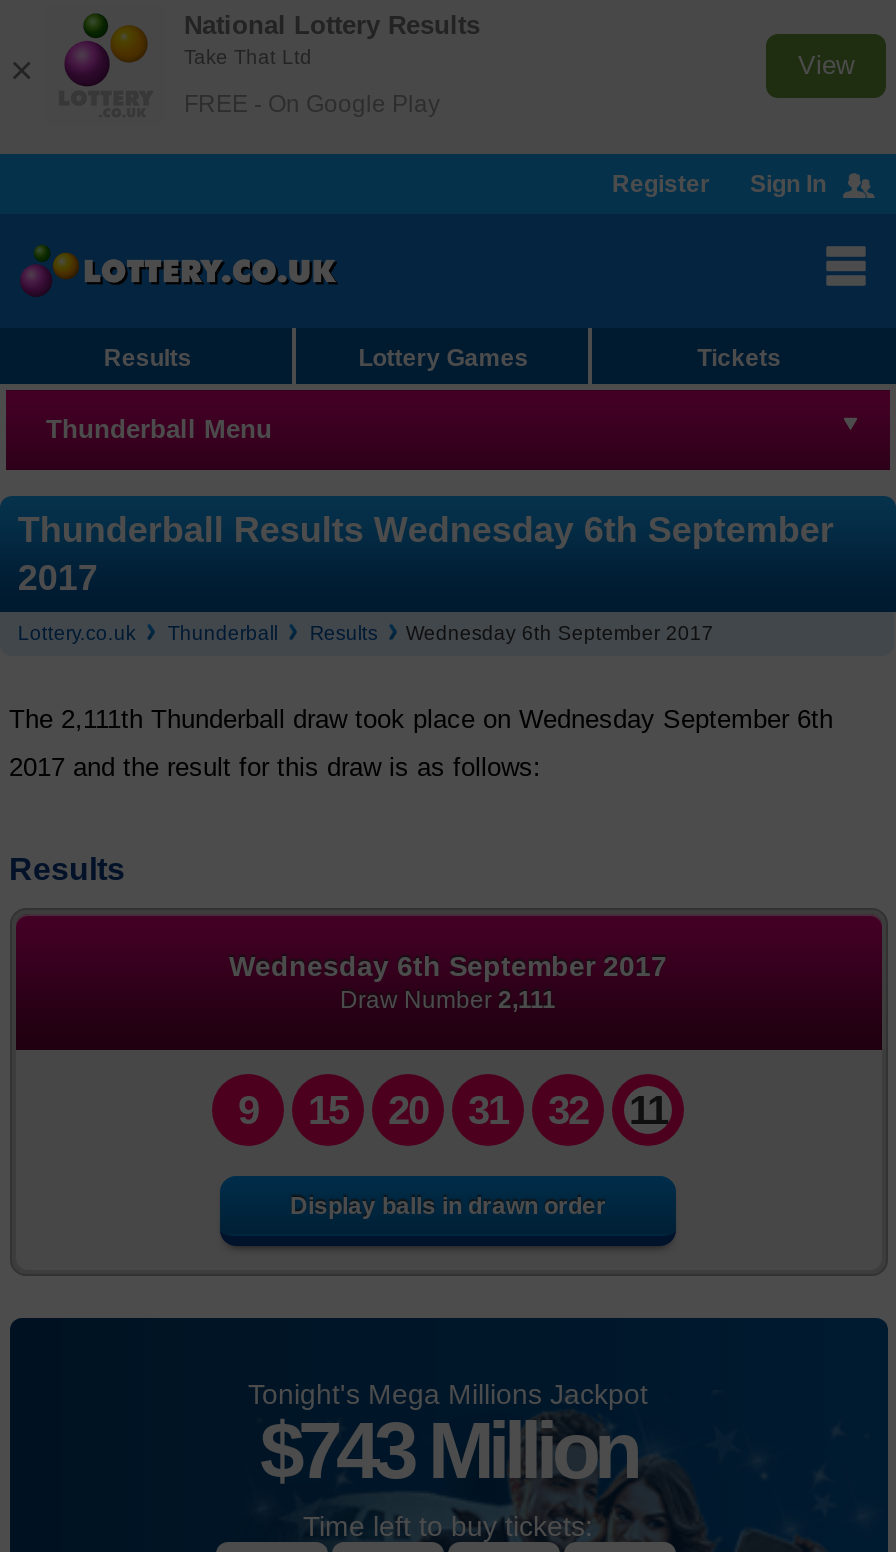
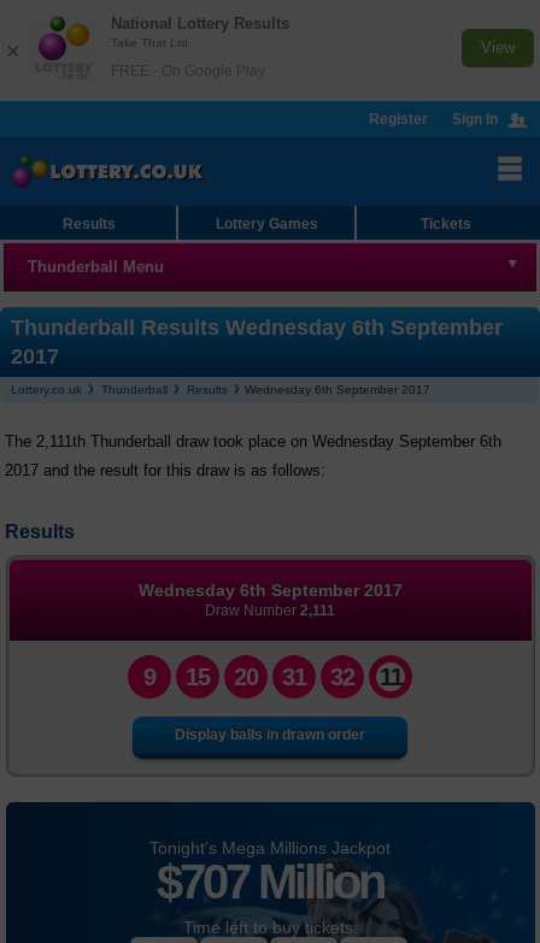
[260,1406,636,1494] $743 Million -> [157,855,383,908] $707 Million

